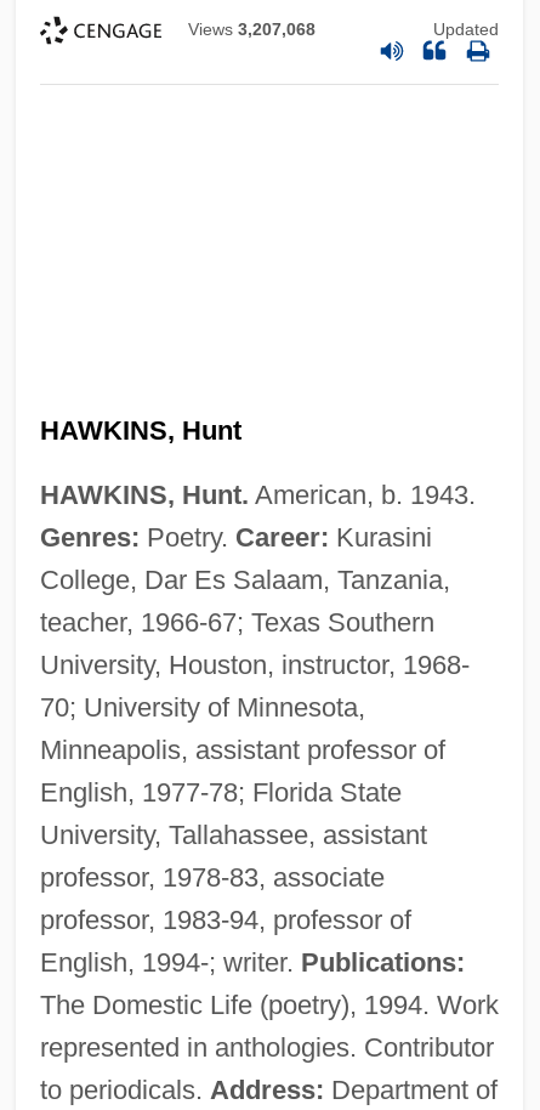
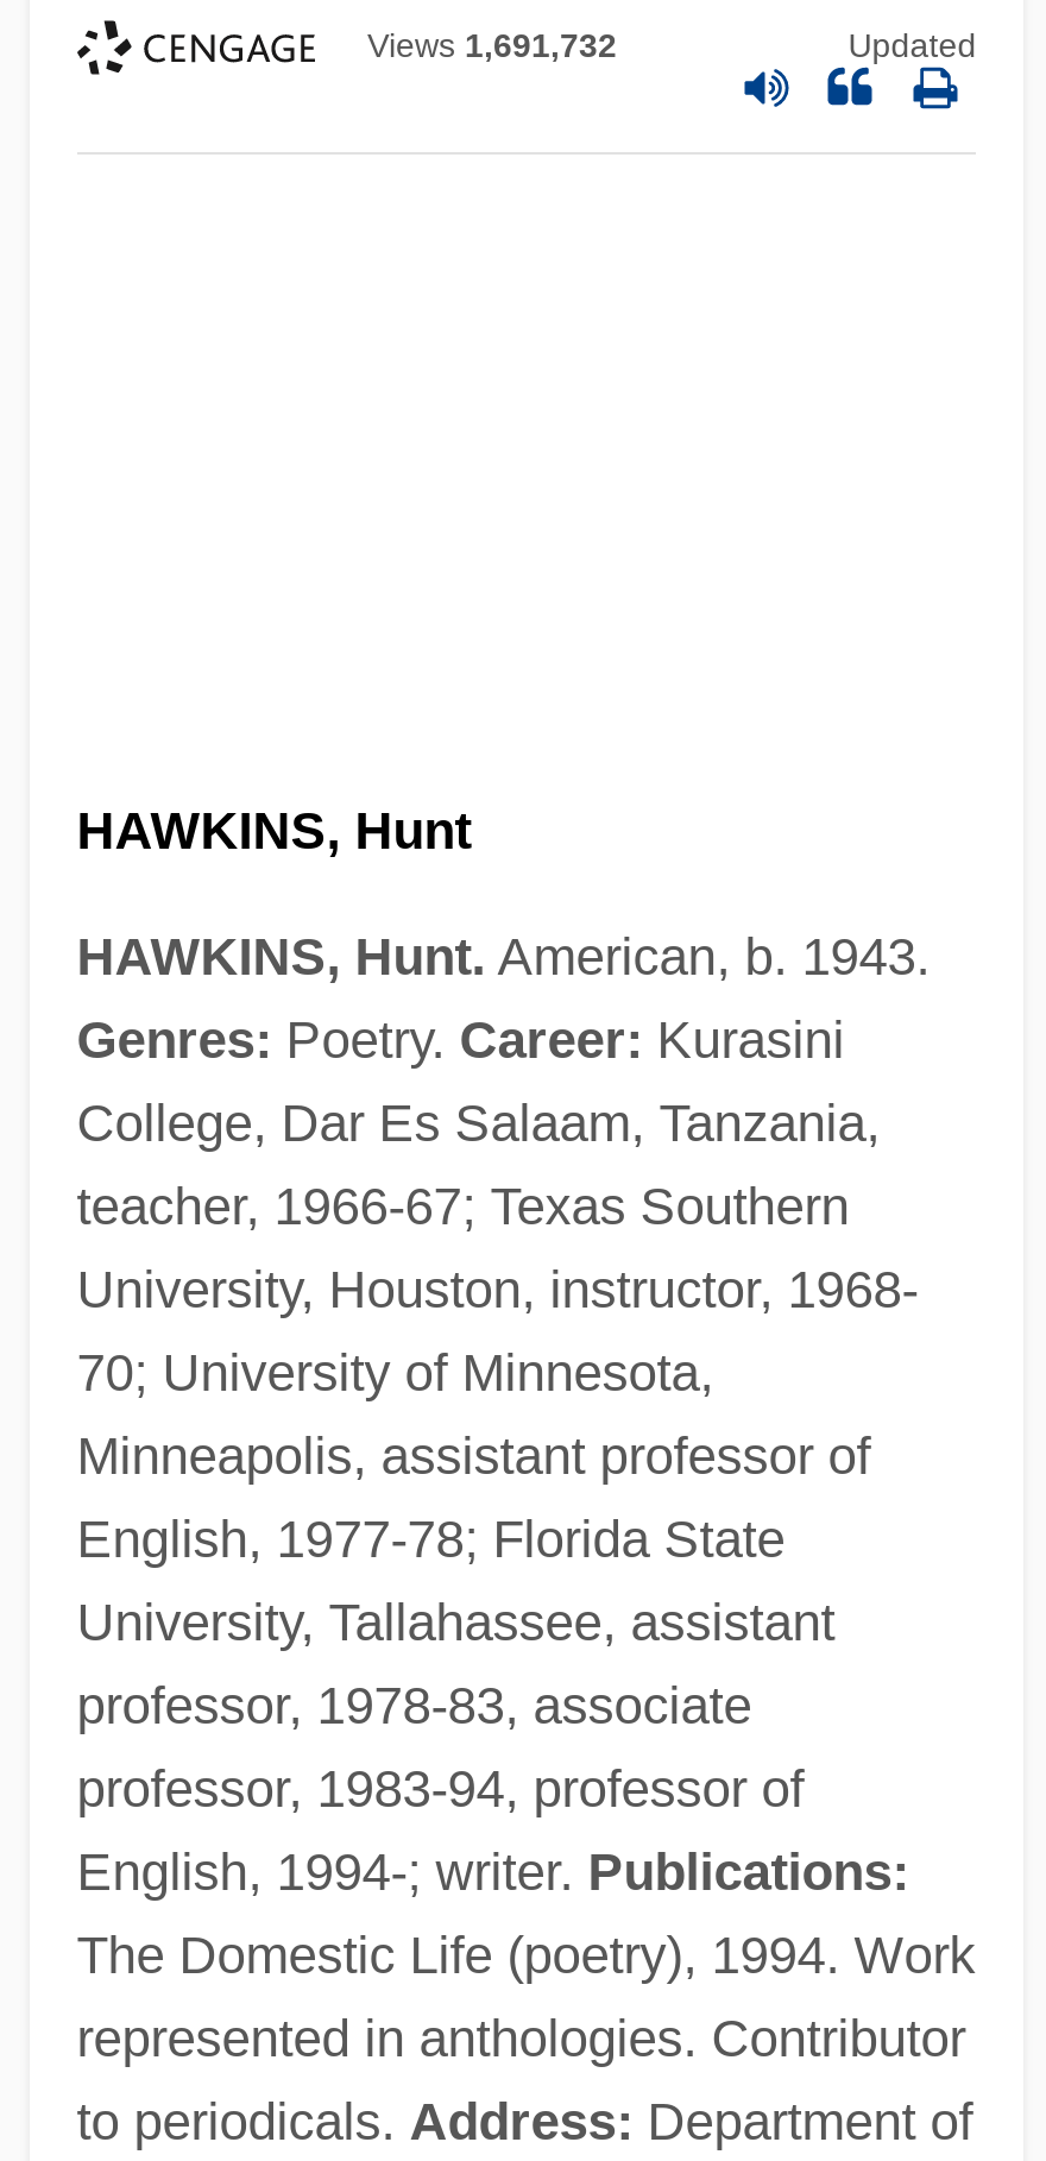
[188,20,316,39] Views 3,207,068 -> [367,27,617,65] Views 1,691,732

